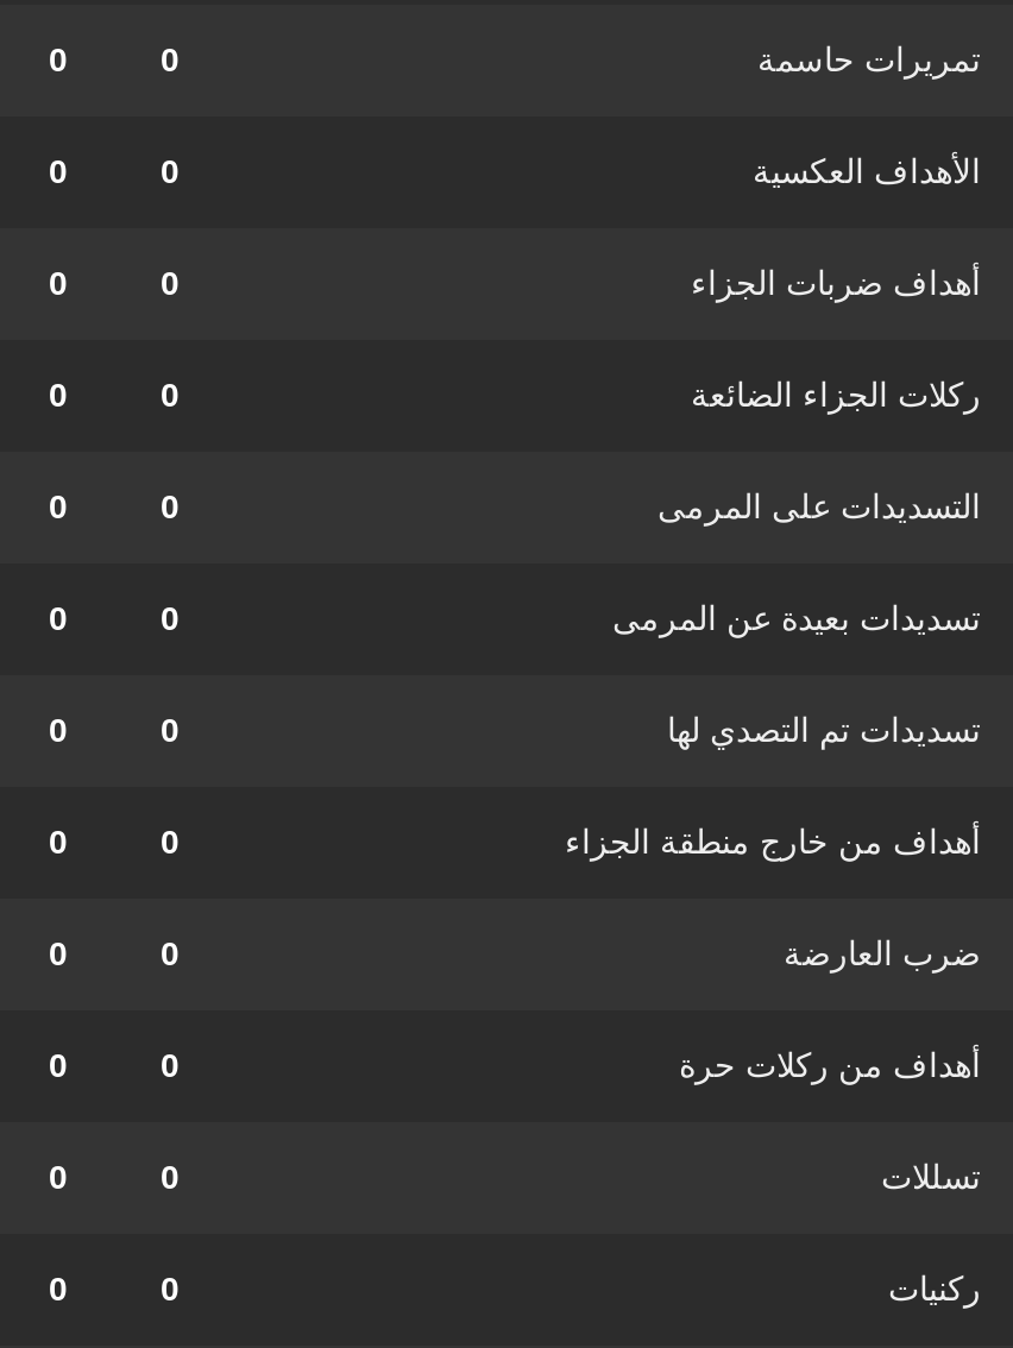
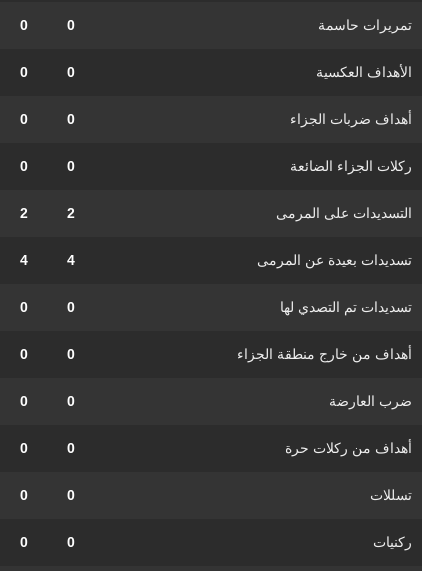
[49,487,68,525] 0 -> [20,205,28,221] 2
[161,487,180,525] 0 -> [67,205,75,221] 2
[49,599,68,637] 0 -> [20,252,28,268] 4
[161,599,180,637] 0 -> [67,252,75,268] 4

